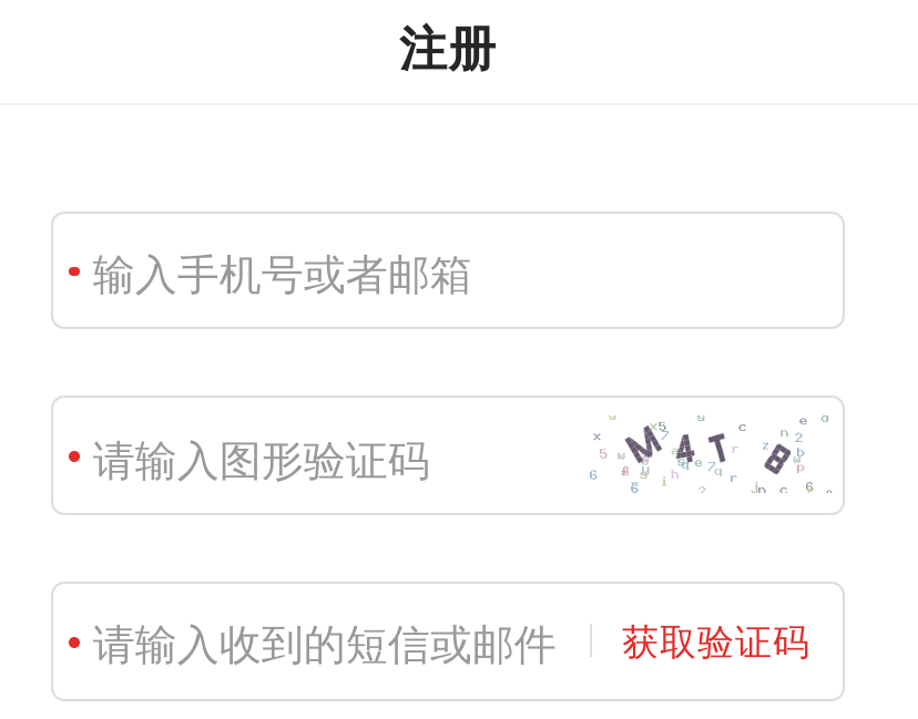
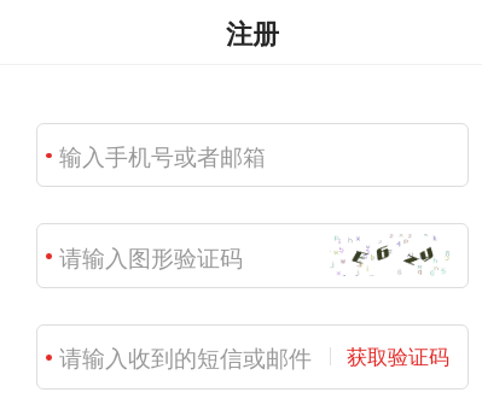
[590,413,832,493] [image] -> [333,233,459,276] [image]

